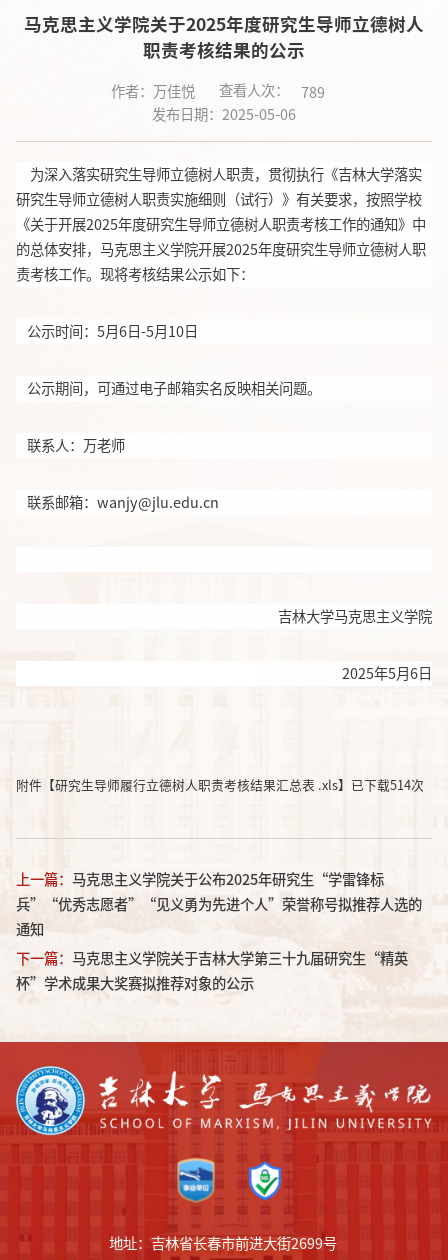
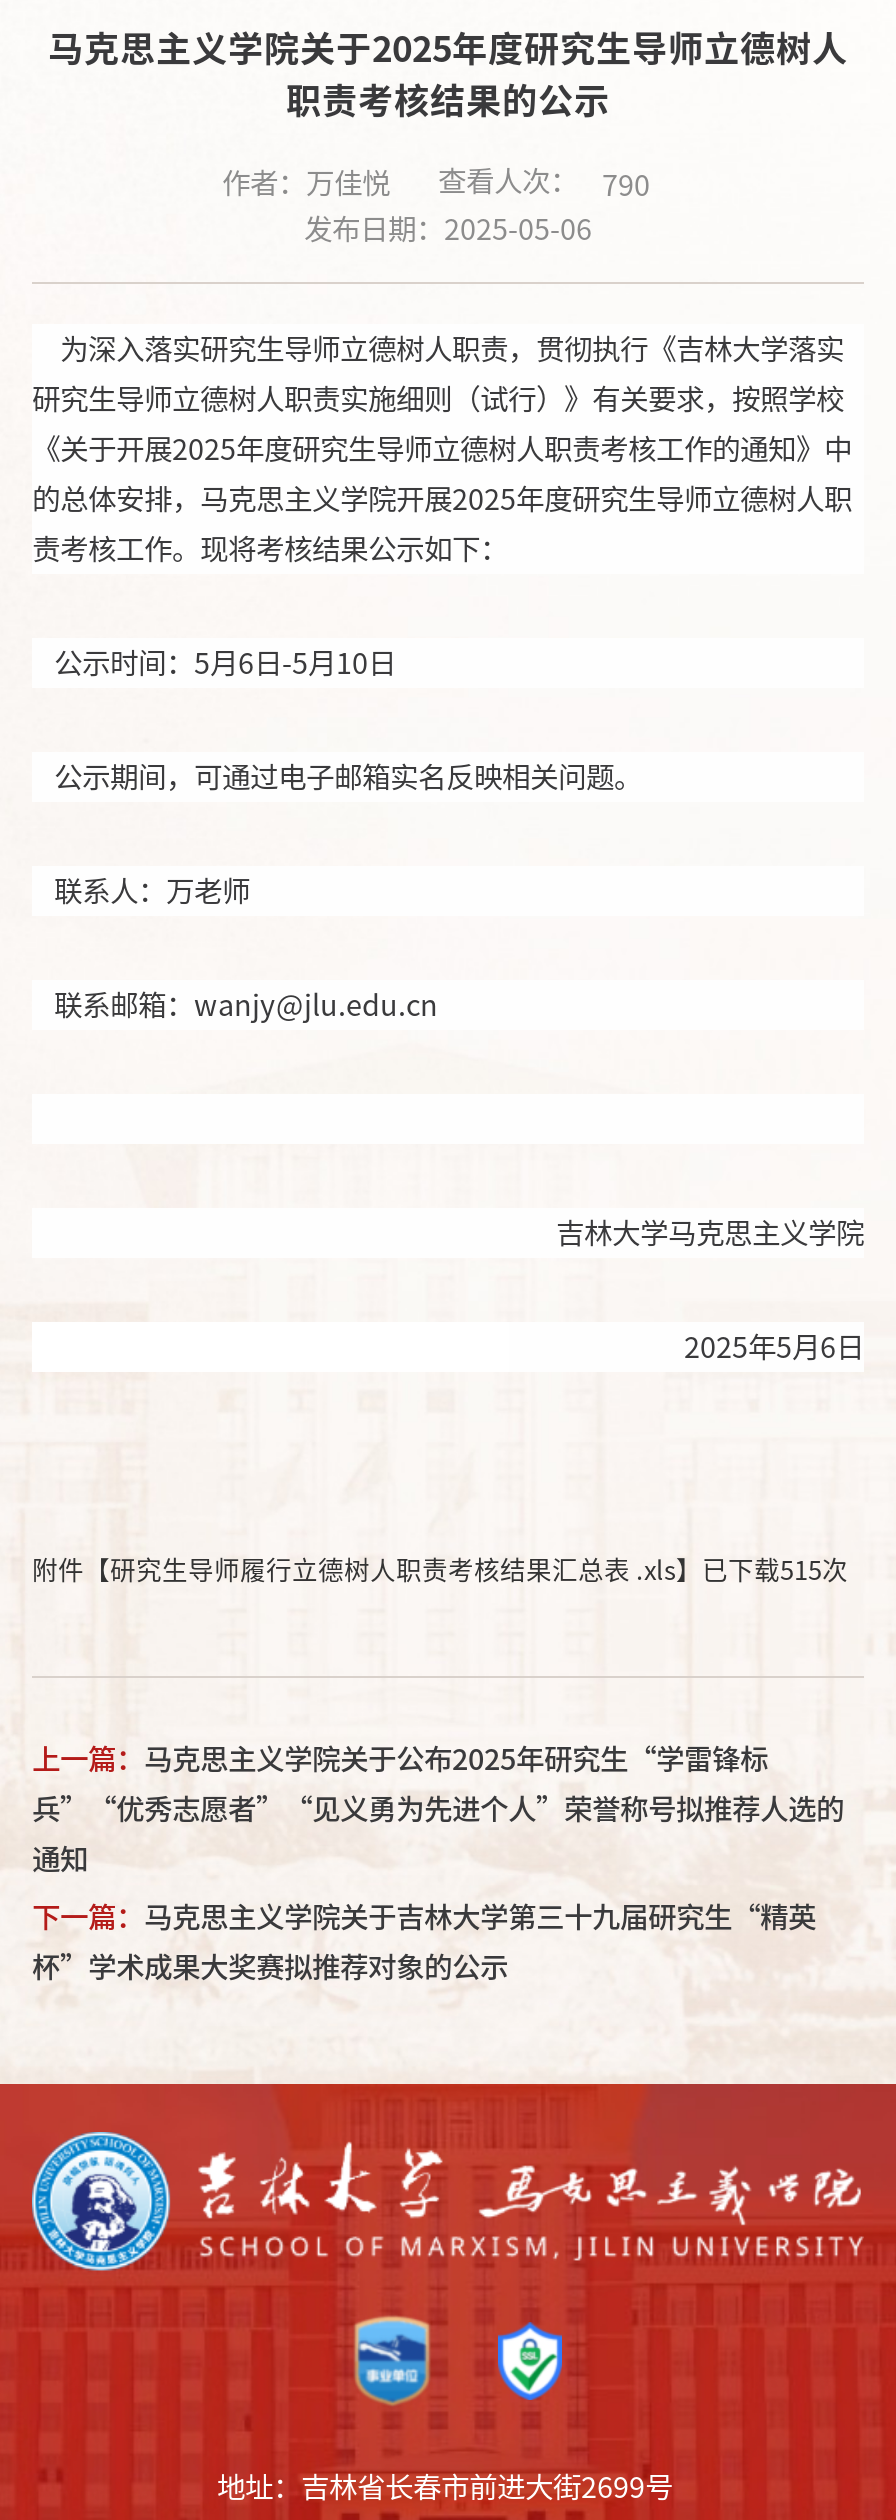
[111,79,325,103] 作者：万佳悦 查看人次： 789 -> [222,158,650,206] 作者：万佳悦 查看人次： 790
[16,775,424,794] 附件【研究生导师履行立德树人职责考核结果汇总表 .xls】已下载514次 -> [32,1550,848,1588] 附件【研究生导师履行立德树人职责考核结果汇总表 .xls】已下载515次

